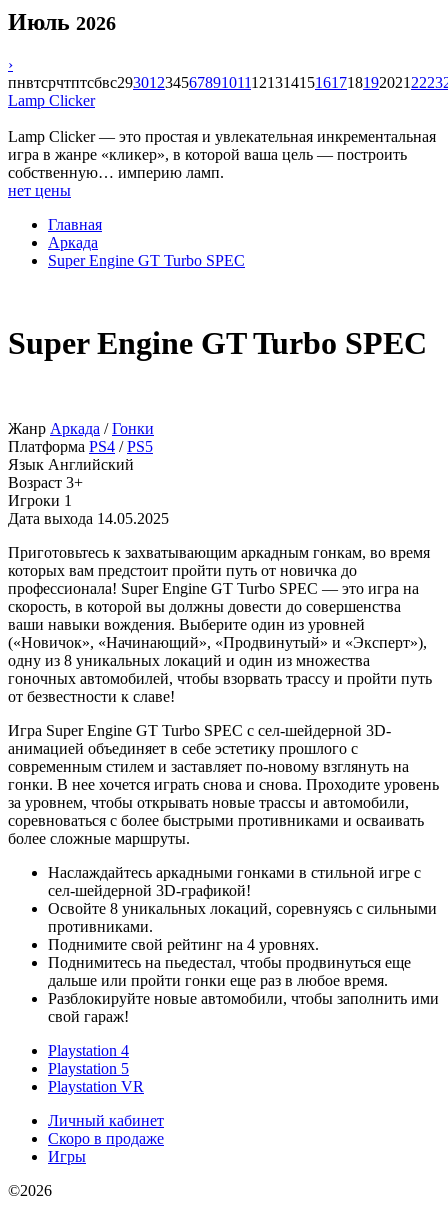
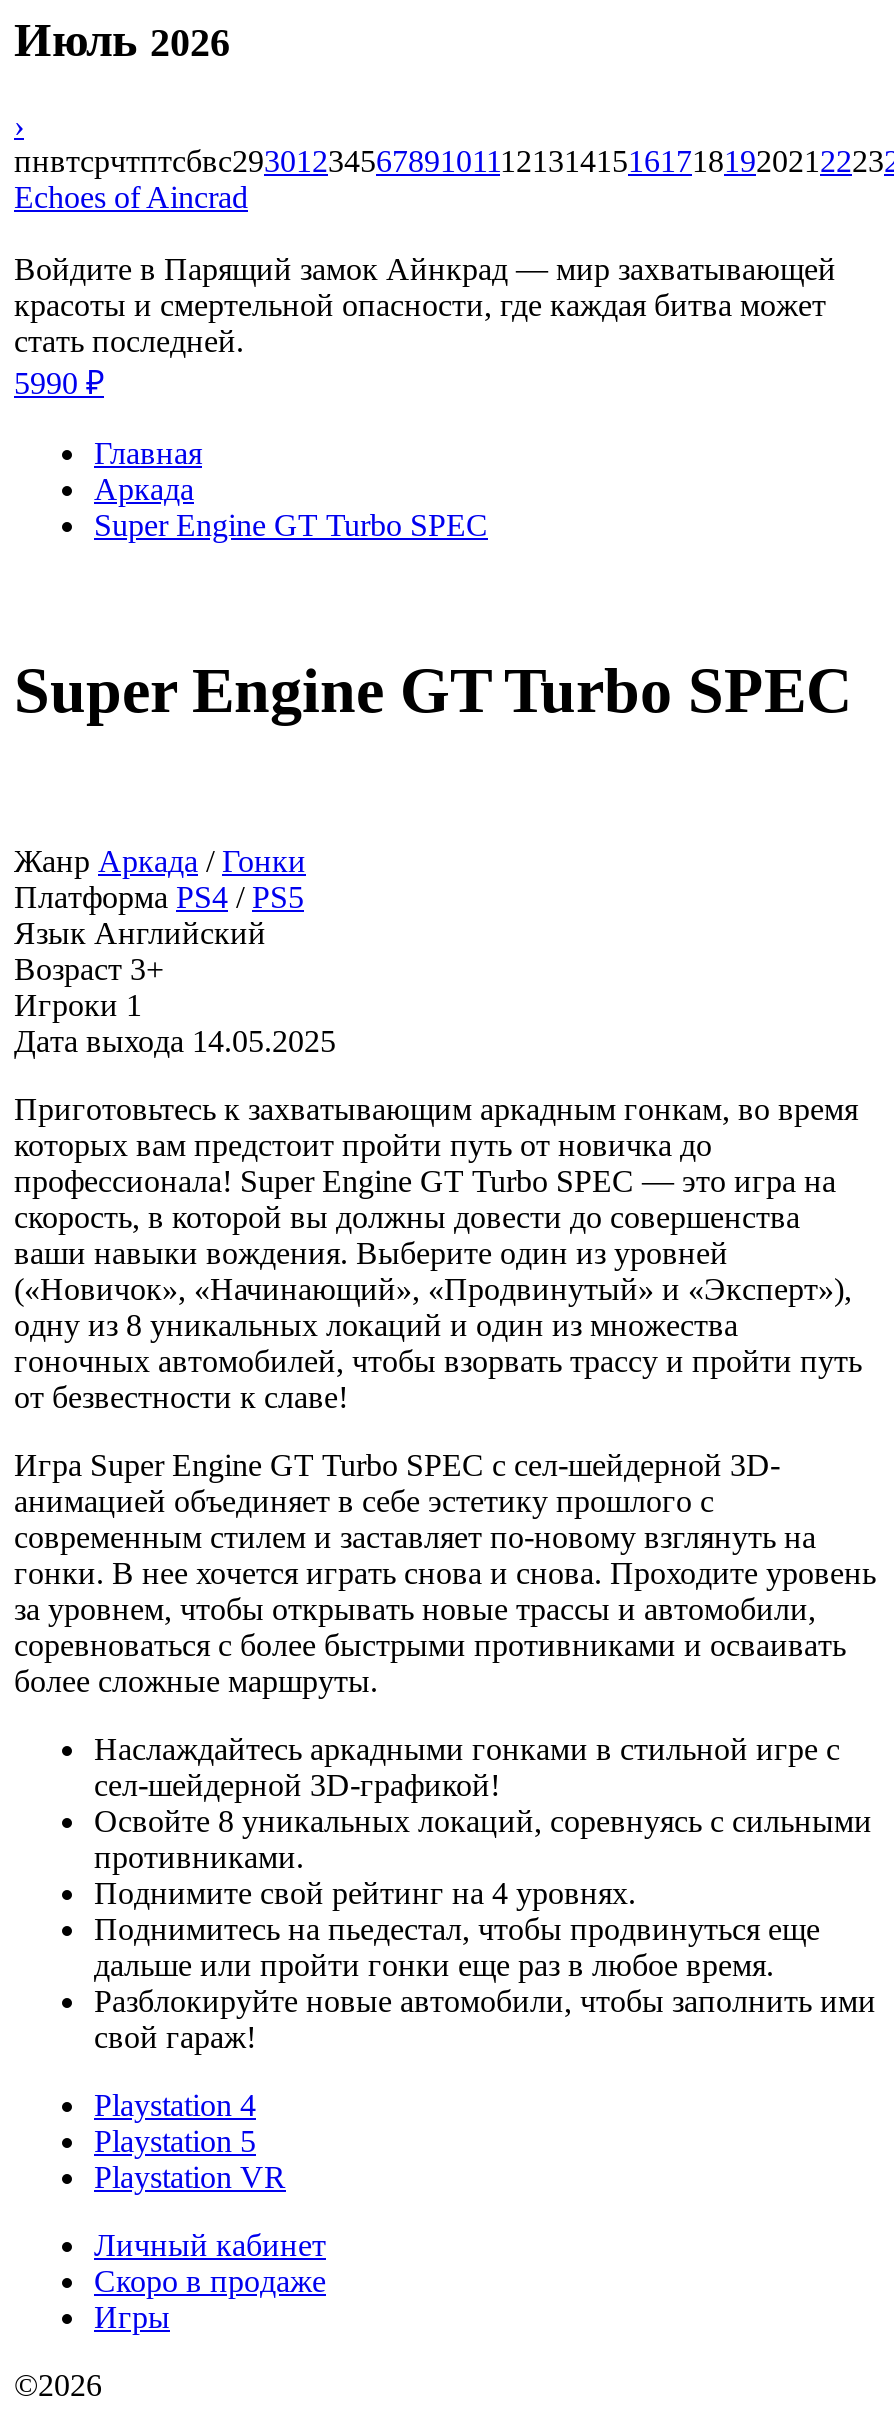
[8,92,95,109] Lamp Clicker -> [14,180,248,214] Echoes of Aincrad
[8,128,436,199] Lamp Clicker — это простая и увлекательная инкрементальная | игра в жанре «кликер», в которой ваша цель — построить | собственную… империю ламп. | нет цены -> [14,252,836,400] Войдите в Парящий замок Айнкрад — мир захватывающей | красоты и смертельной опасности, где каждая битва может | стать последней. | 5990 ₽

